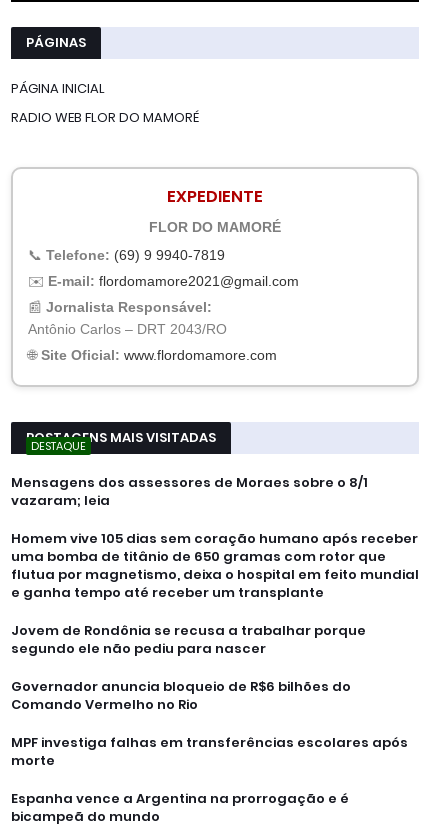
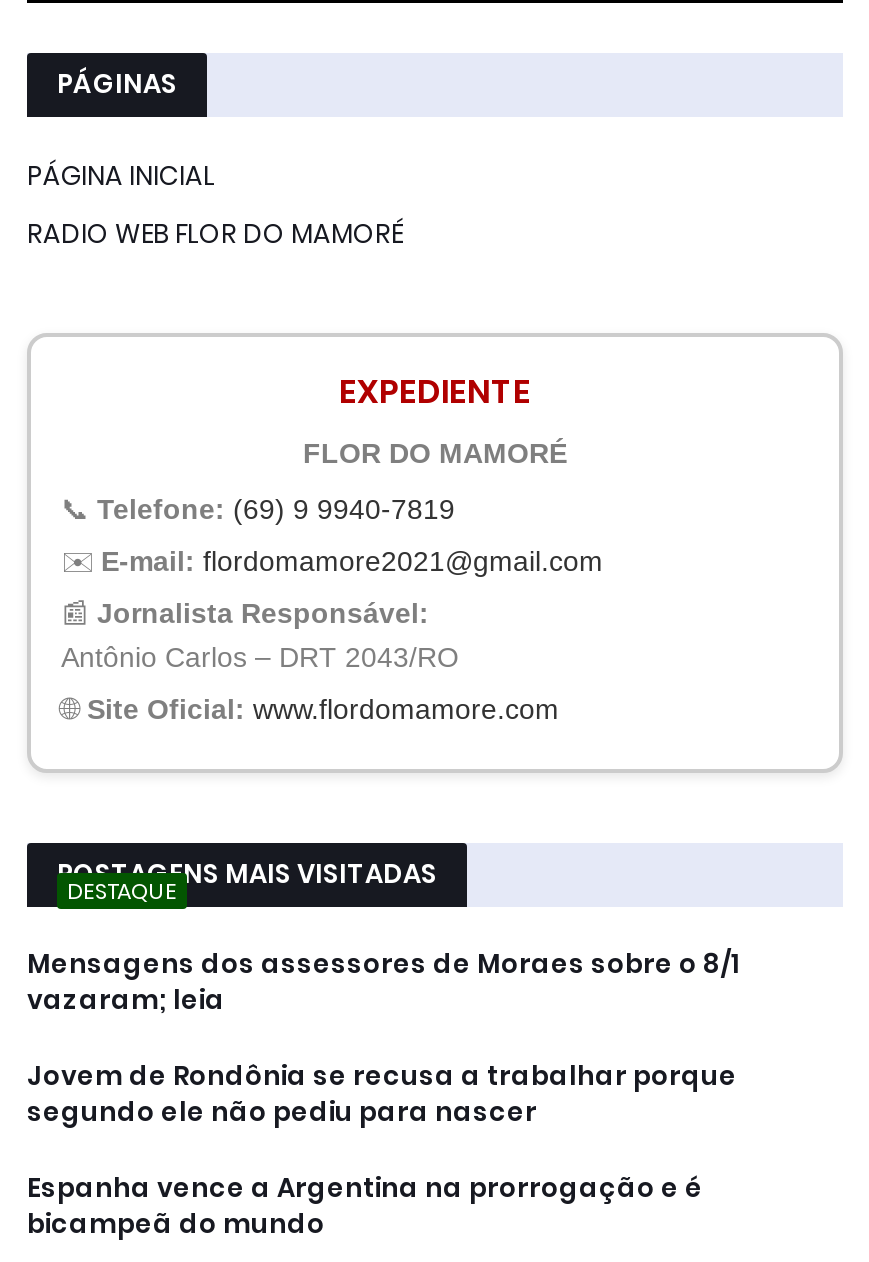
[11,529,419,602] Homem vive 105 dias sem coração humano após receber | uma bomba de titânio de 650 gramas com rotor que | flutua por magnetismo, deixa o hospital em feito mundial | e ganha tempo até receber um transplante -> none
[11,677,408,770] Governador anuncia bloqueio de R$6 bilhões do | Comando Vermelho no Rio | MPF investiga falhas em transferências escolares após | morte -> none

